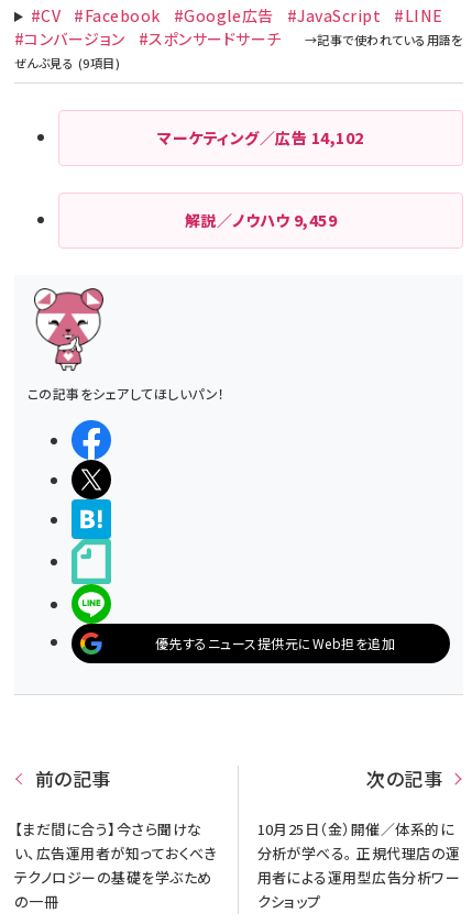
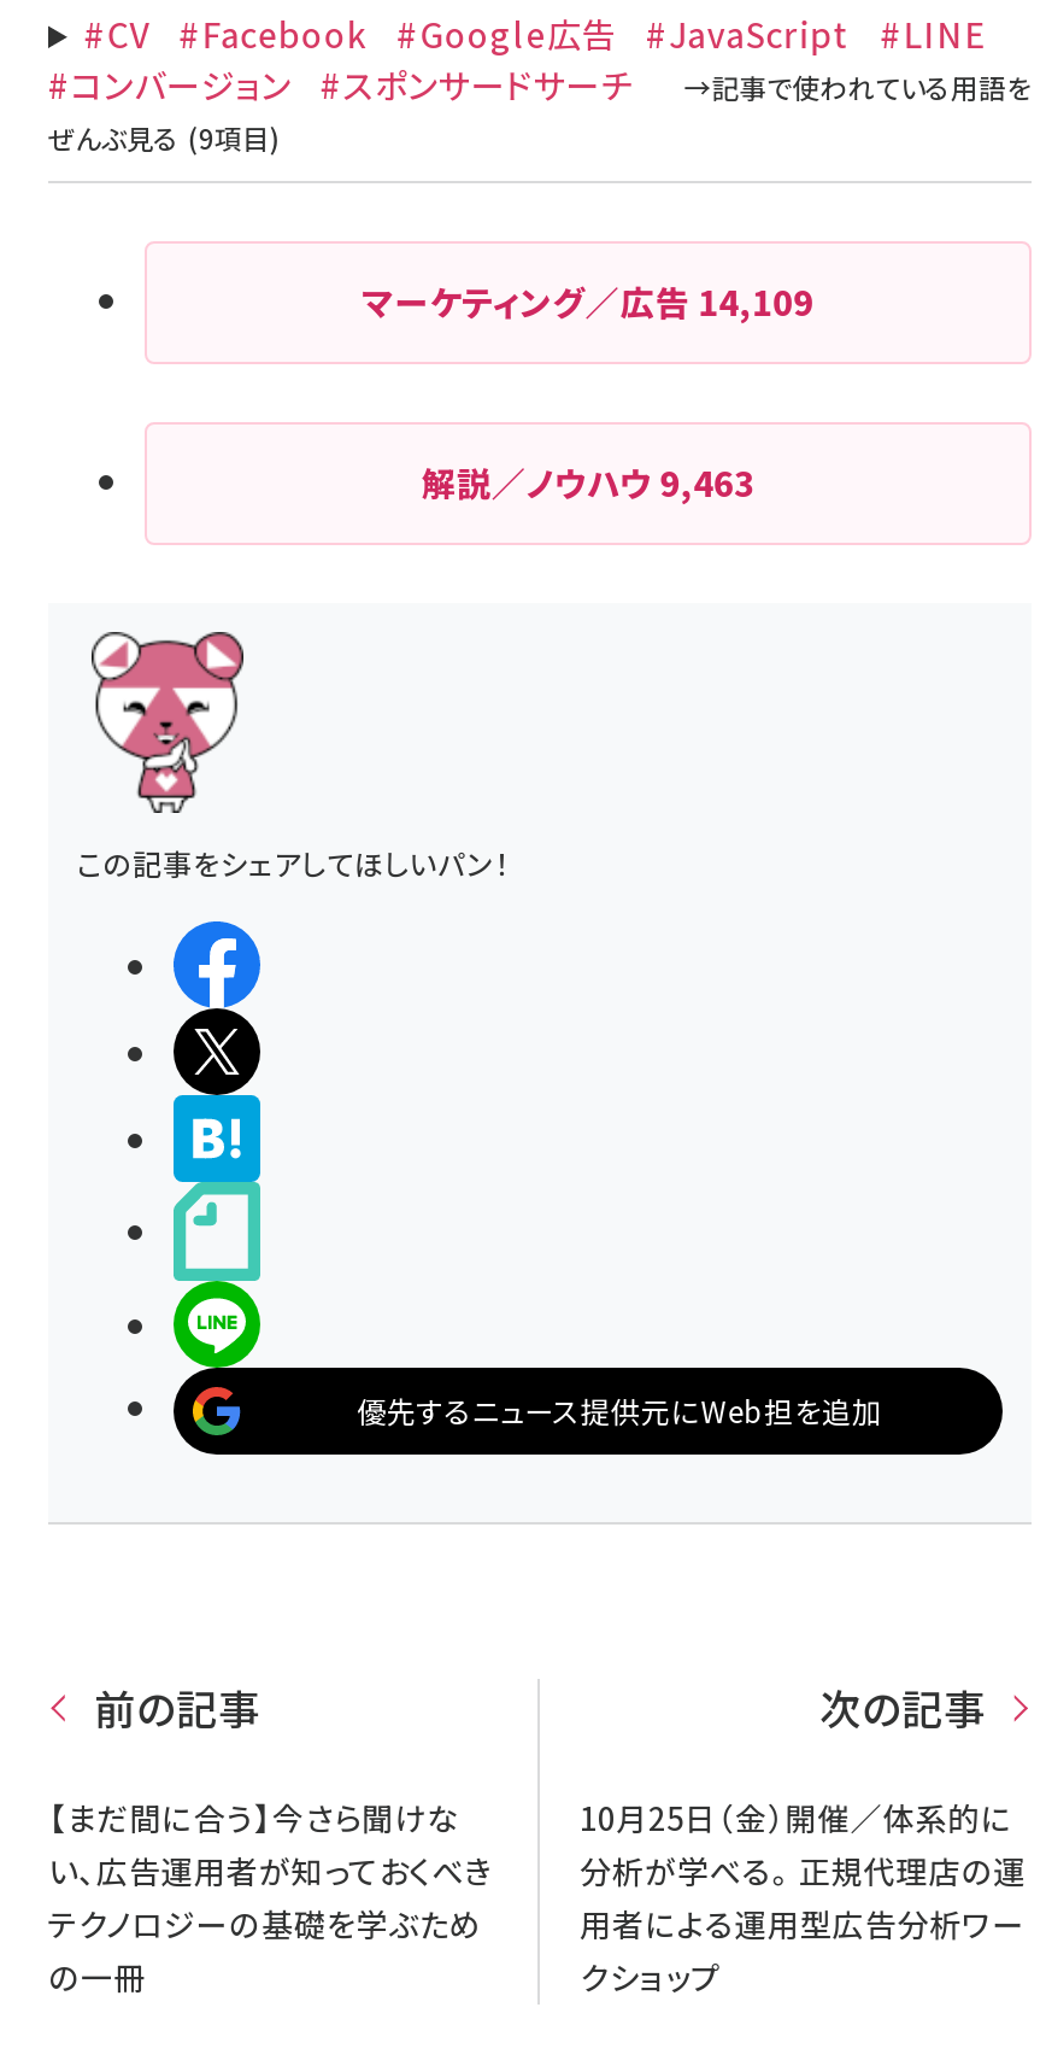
[158,127,364,148] マーケティング／広告14,102 -> [362,277,814,326] マーケティング／広告14,109
[185,209,337,231] 解説／ノウハウ9,459 -> [422,458,755,507] 解説／ノウハウ9,463

